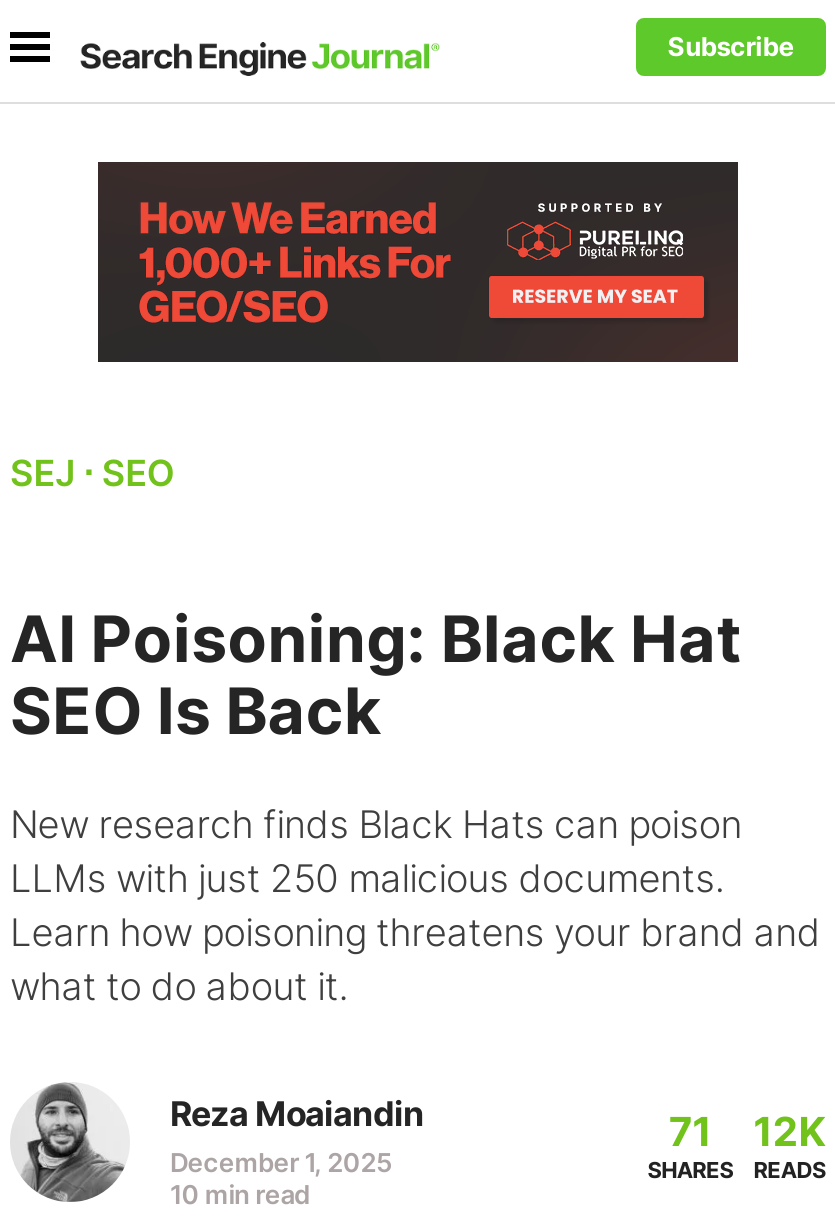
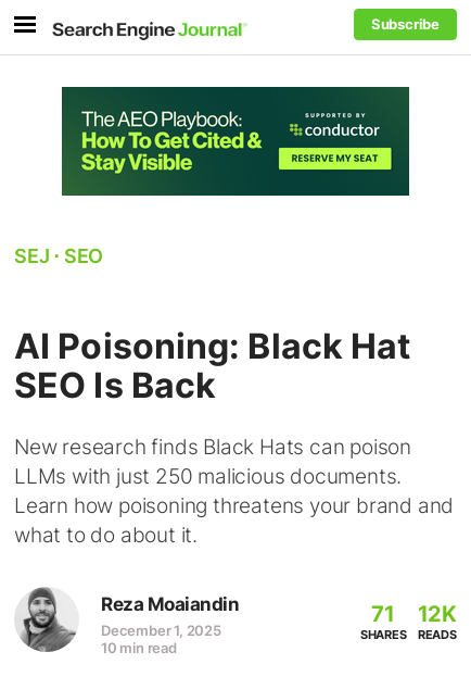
[98,162,738,362] [image] -> [62,87,409,196] [image]

